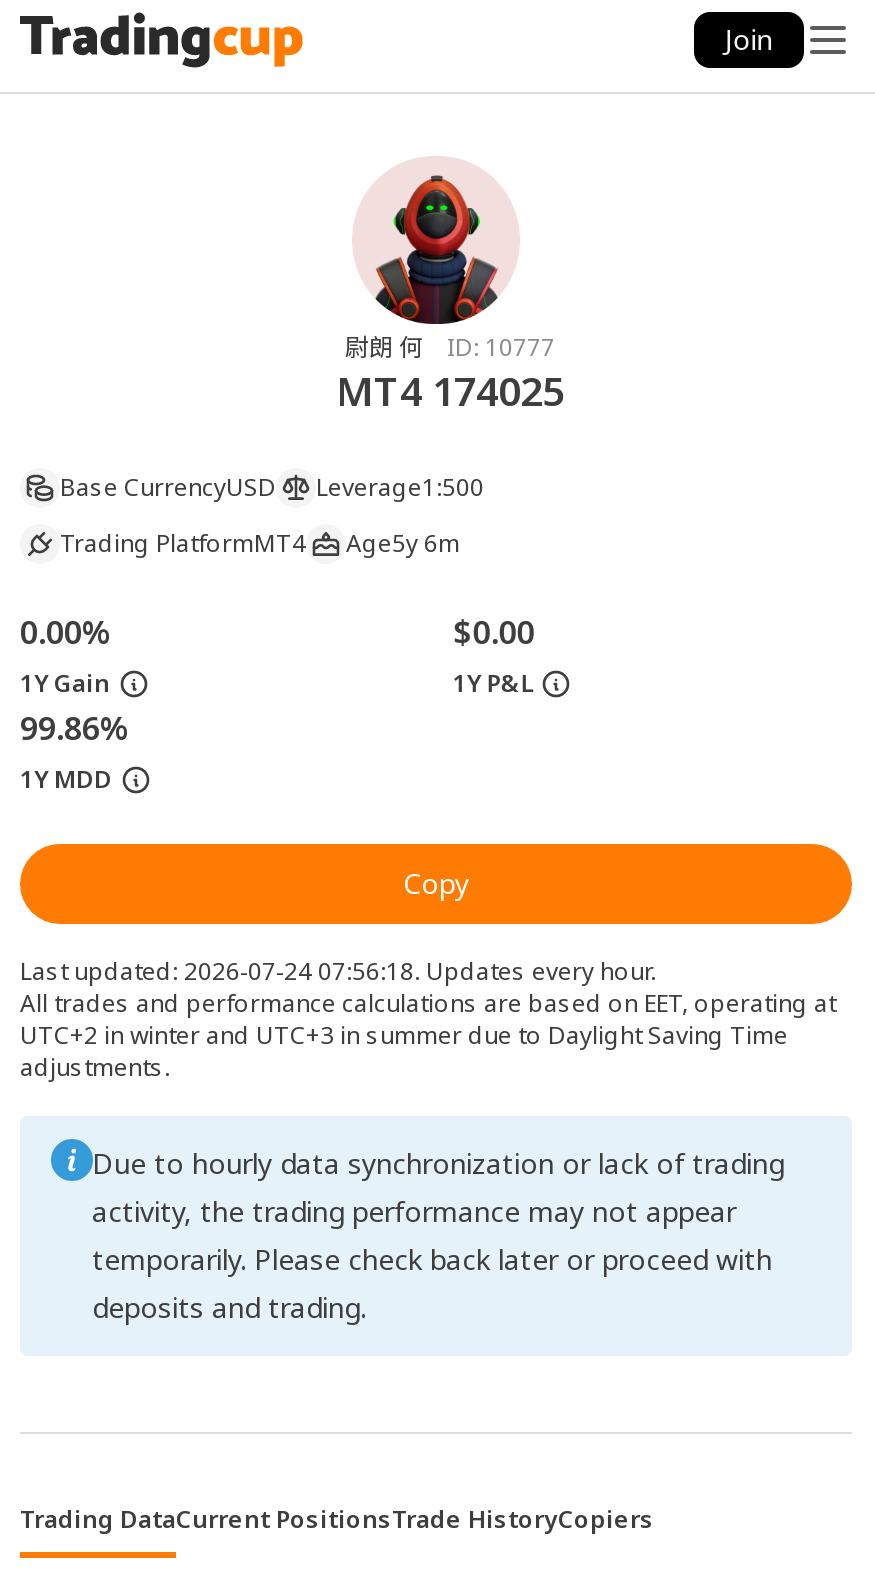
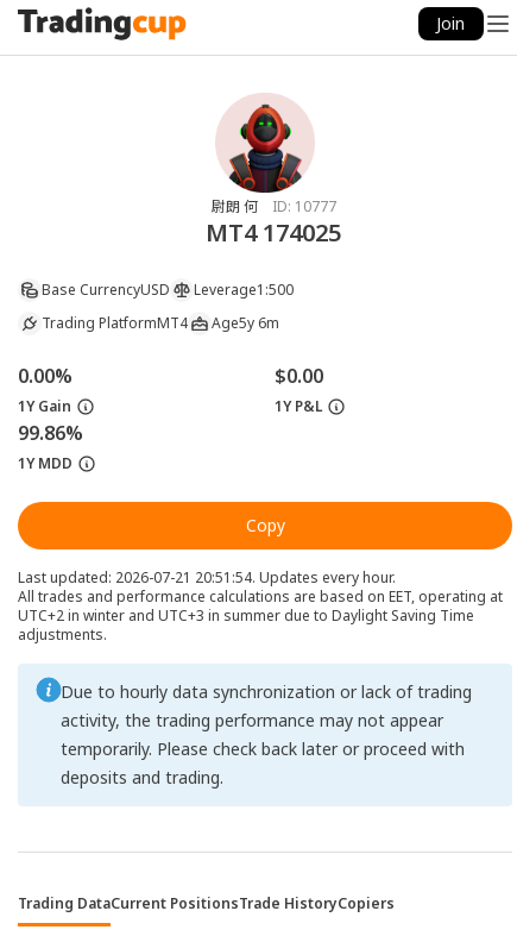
[20,954,656,988] Last updated: 2026-07-24 07:56:18. Updates every hour. -> [18,567,396,588] Last updated: 2026-07-21 20:51:54. Updates every hour.

